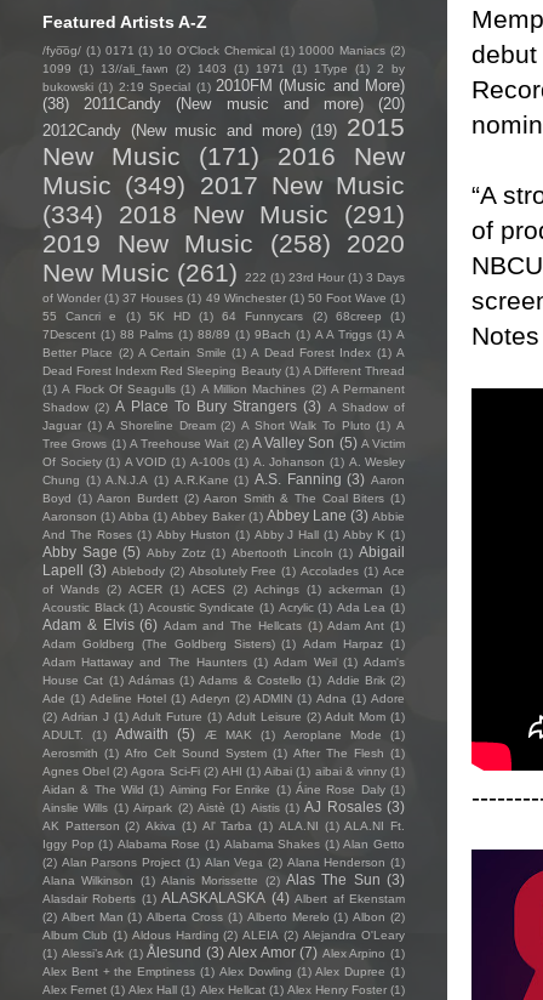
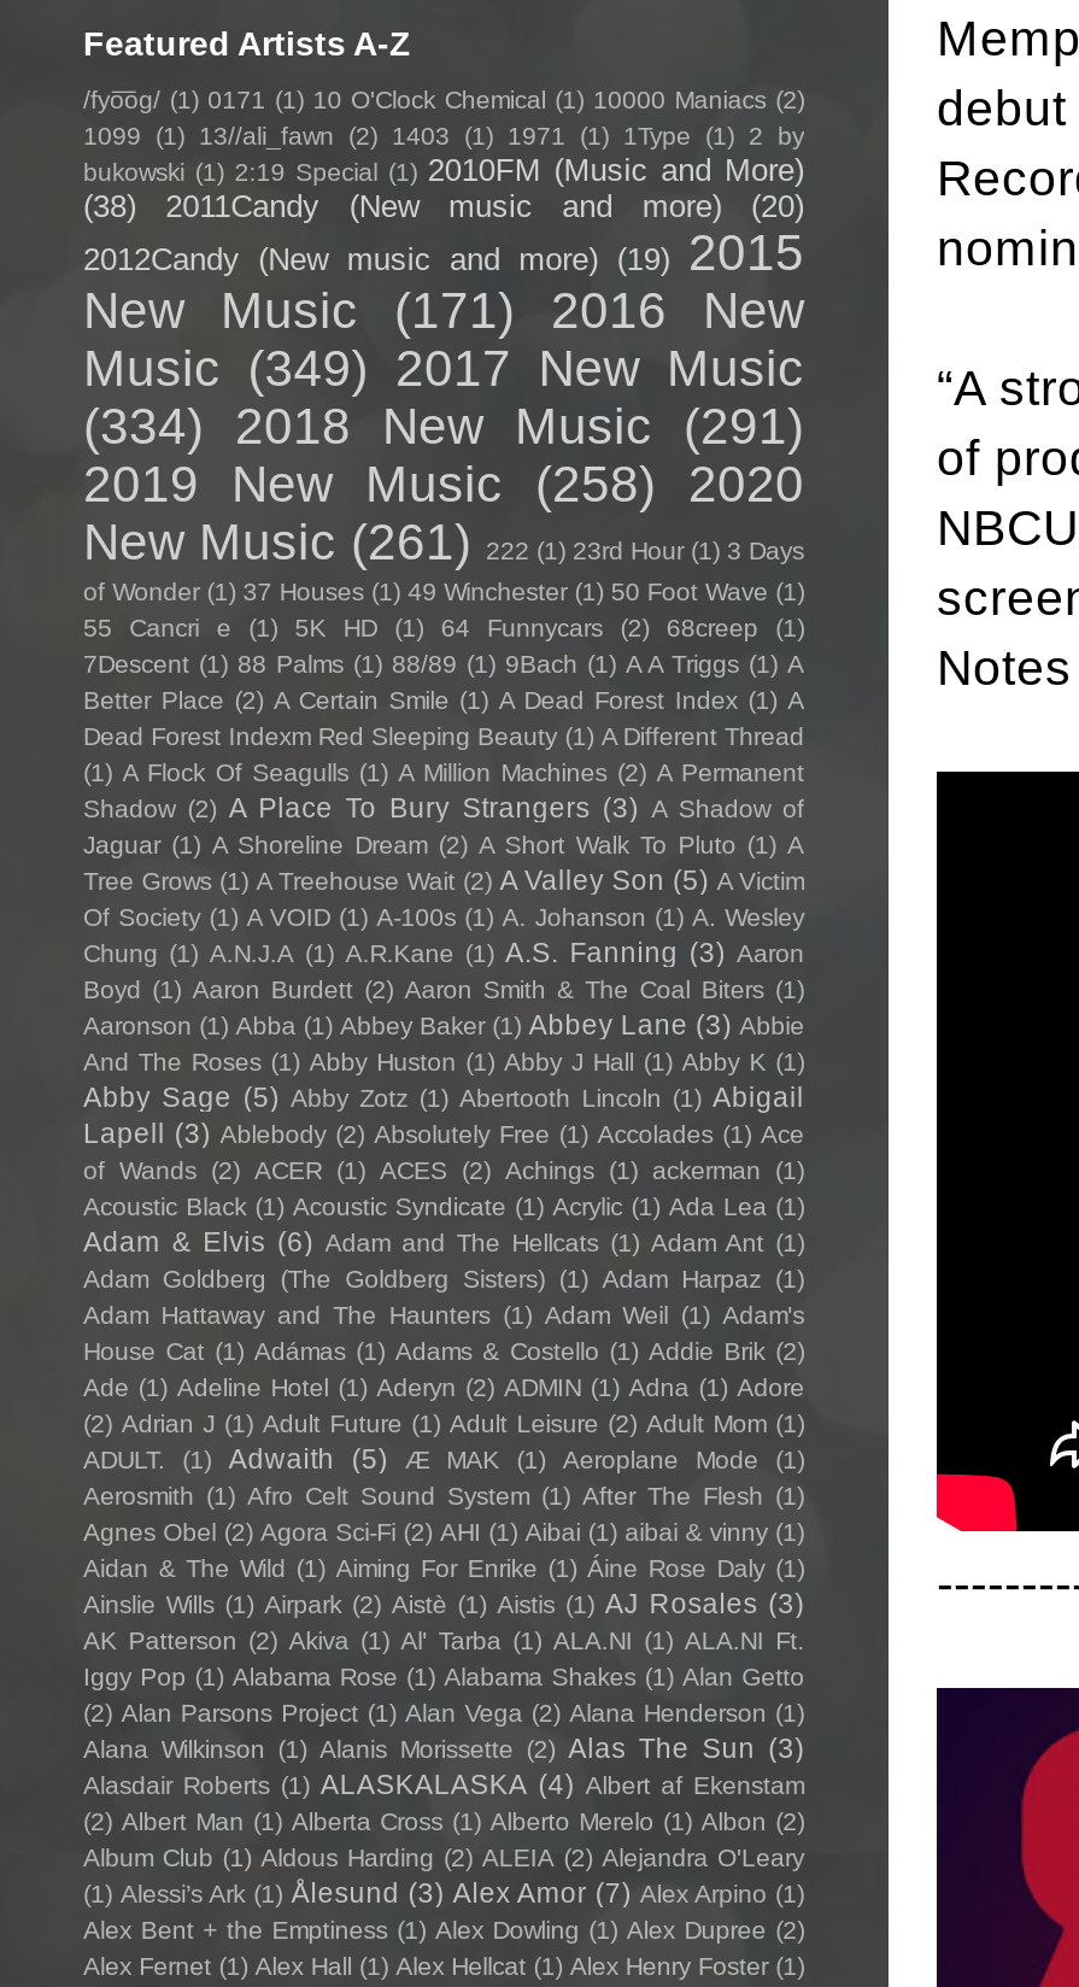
[42,965,405,978] Alex Bent + the Emptiness (1) Alex Dowling (1) Alex Dupree (1) -> [83,1917,804,1944] Alex Bent + the Emptiness (1) Alex Dowling (1) Alex Dupree (2)

